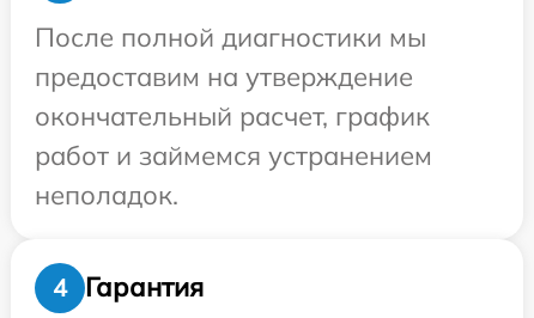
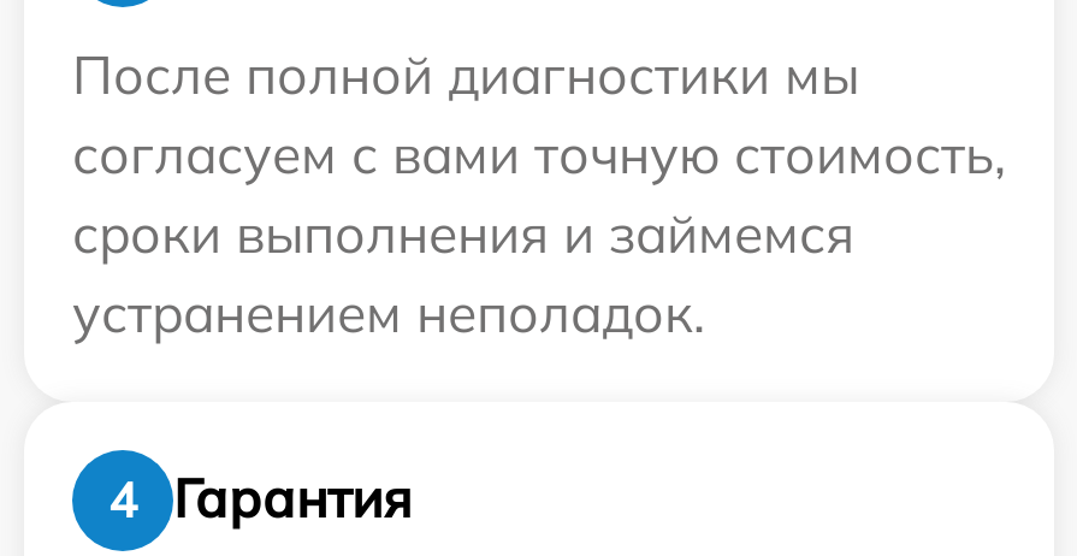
[35,59,432,211] предоставим на утверждение | окончательный расчет, график | работ и займемся устранением | неполадок. -> [72,120,1006,346] согласуем с вами точную стоимость, | сроки выполнения и займемся | устранением неполадок.

